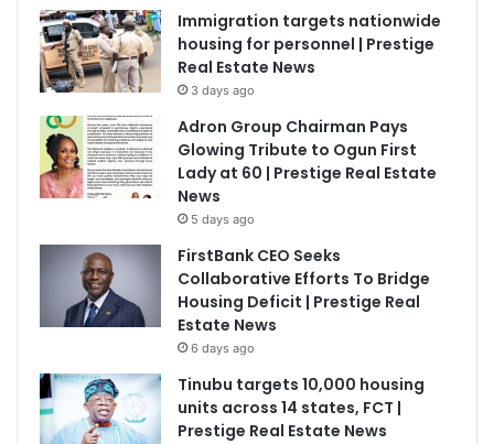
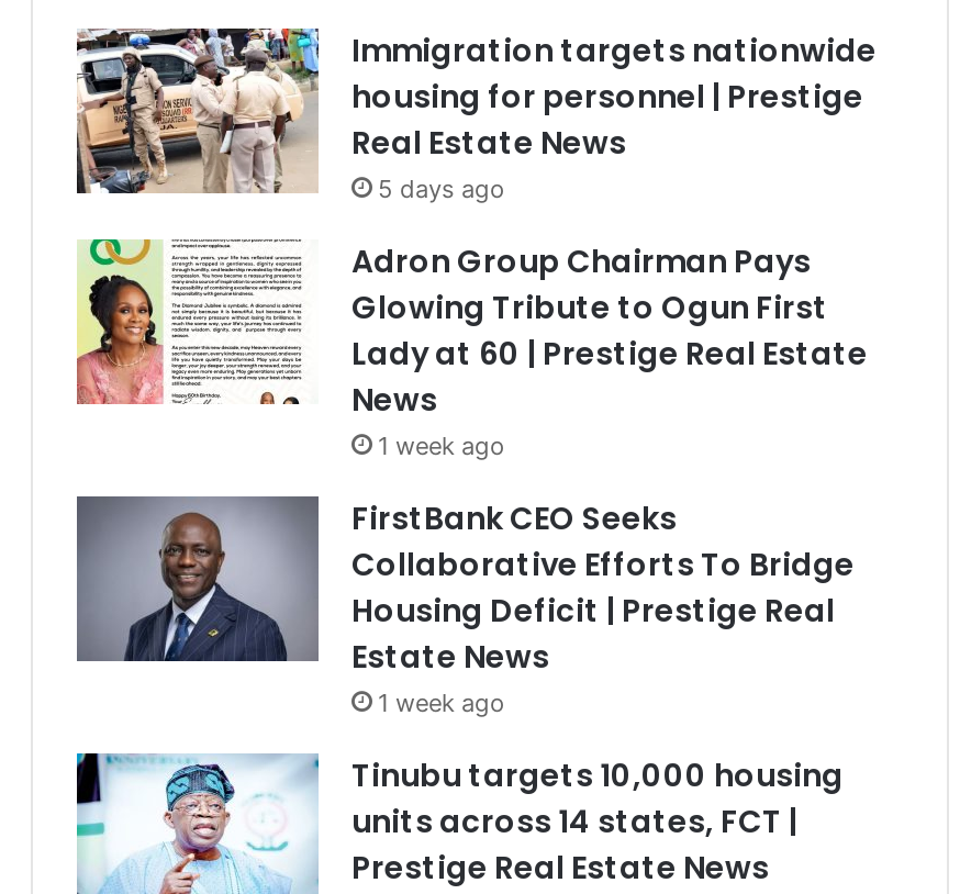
[191,82,255,98] 3 days ago -> [378,173,505,204] 5 days ago
[191,211,255,227] 5 days ago -> [378,430,505,461] 1 week ago
[191,340,255,356] 6 days ago -> [378,687,505,718] 1 week ago

